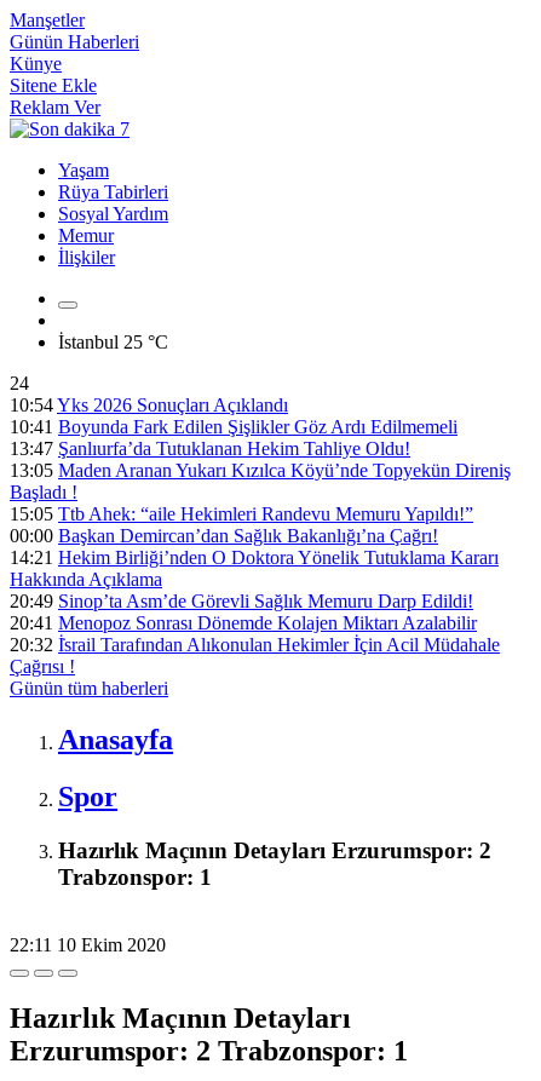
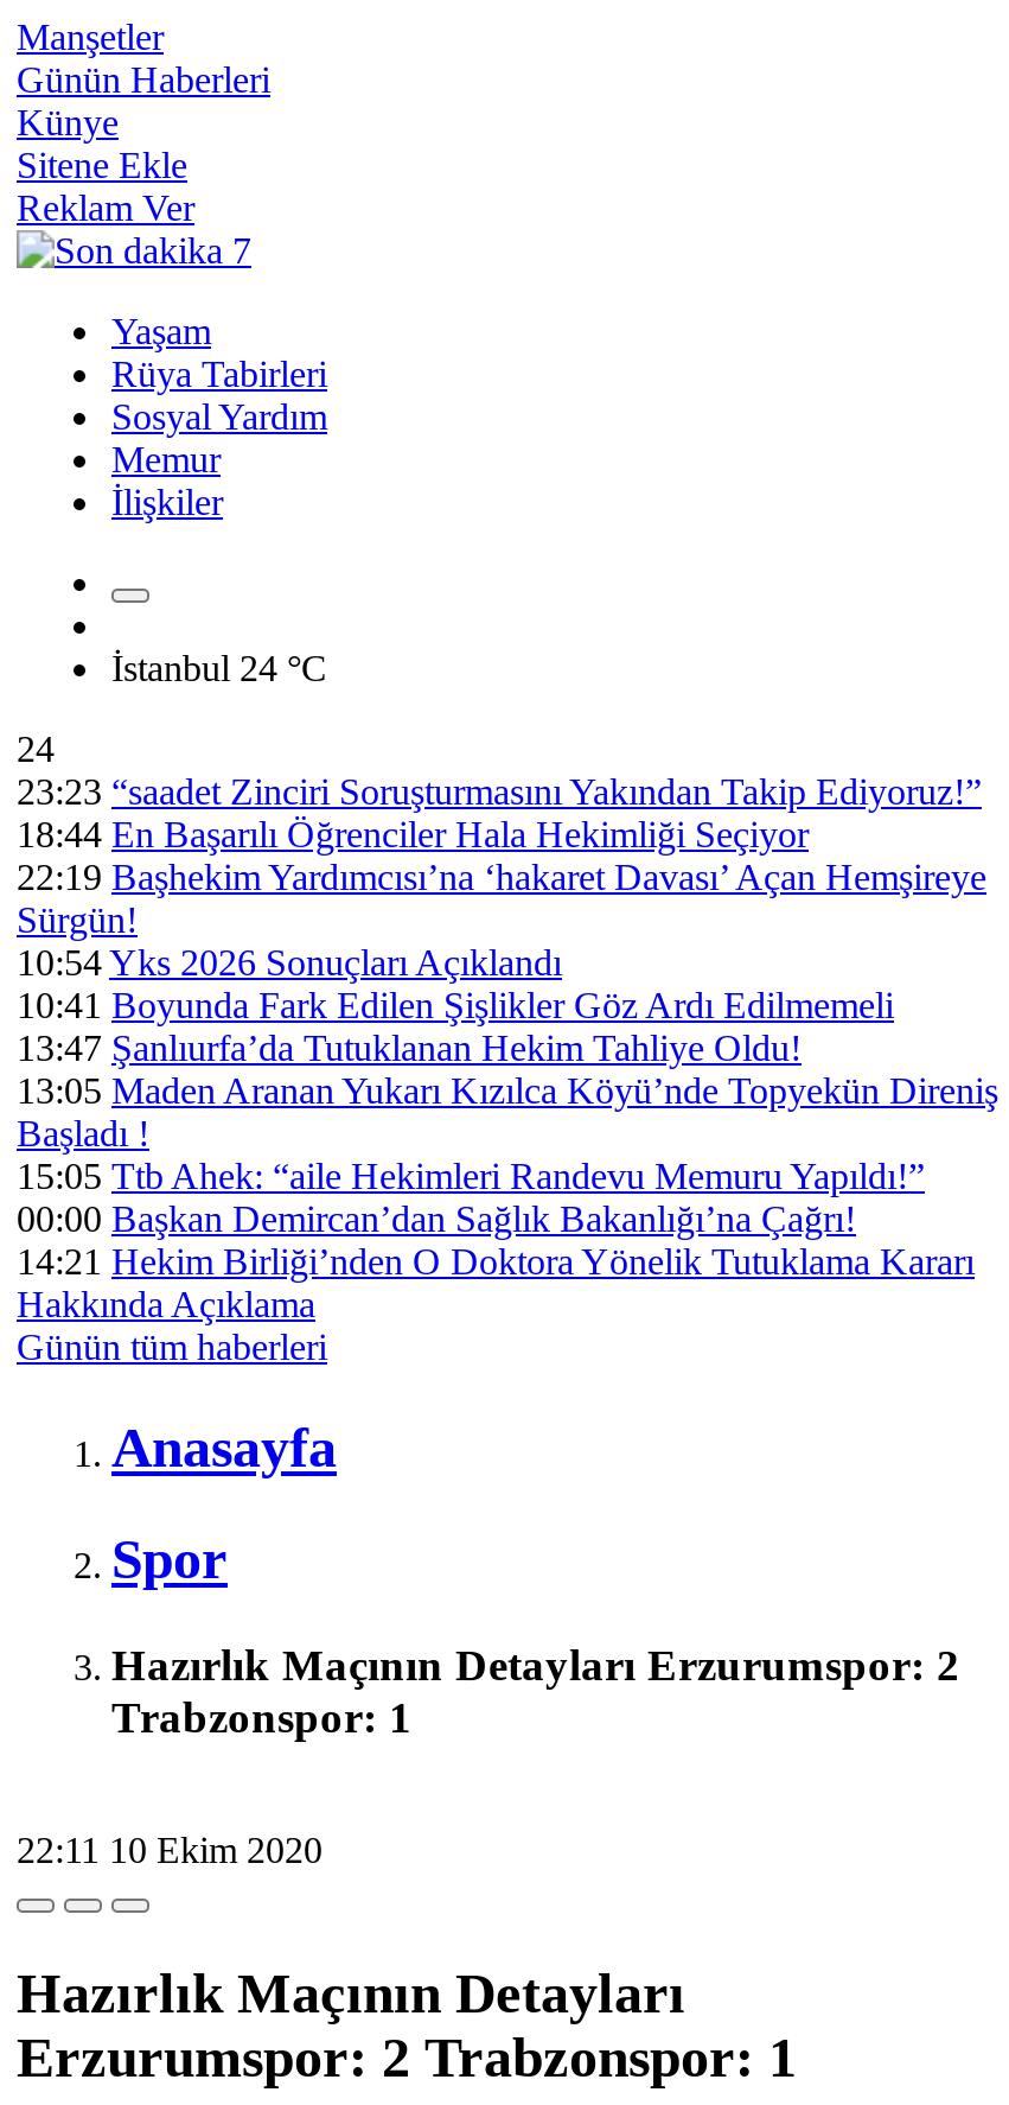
[58,332,168,352] İstanbul 25 °C -> [111,648,327,688] İstanbul 24 °C
none -> [17,771,986,940] 23:23 “saadet Zinciri Soruşturmasını Yakından Takip Ediyoruz!” | 18:44 En Başarılı Öğrenciler Hala Hekimliği Seçiyor | 22:19 Başhekim Yardımcısı’na ‘hakaret Davası’ Açan Hemşireye | Sürgün!
moved [10,395,511,590] -> [17,942,998,1324]: 10:54 Yks 2026 Sonuçları Açıklandı | 10:41 Boyunda Fark Edilen Şişlikler Göz Ardı Edilmemeli | 13:47 Şanlıurfa’da Tutuklanan Hekim Tahliye Oldu! | ... | 14:21 Hekim Birliği’nden O Doktora Yönelik Tutuklama Kararı | Hakkında Açıklama
[10,591,500,677] 20:49 Sinop’ta Asm’de Görevli Sağlık Memuru Darp Edildi! | 20:41 Menopoz Sonrası Dönemde Kolajen Miktarı Azalabilir | 20:32 İ̇srail Tarafından Alıkonulan Hekimler İ̇çin Acil Müdahale | Çağrısı ! -> none

